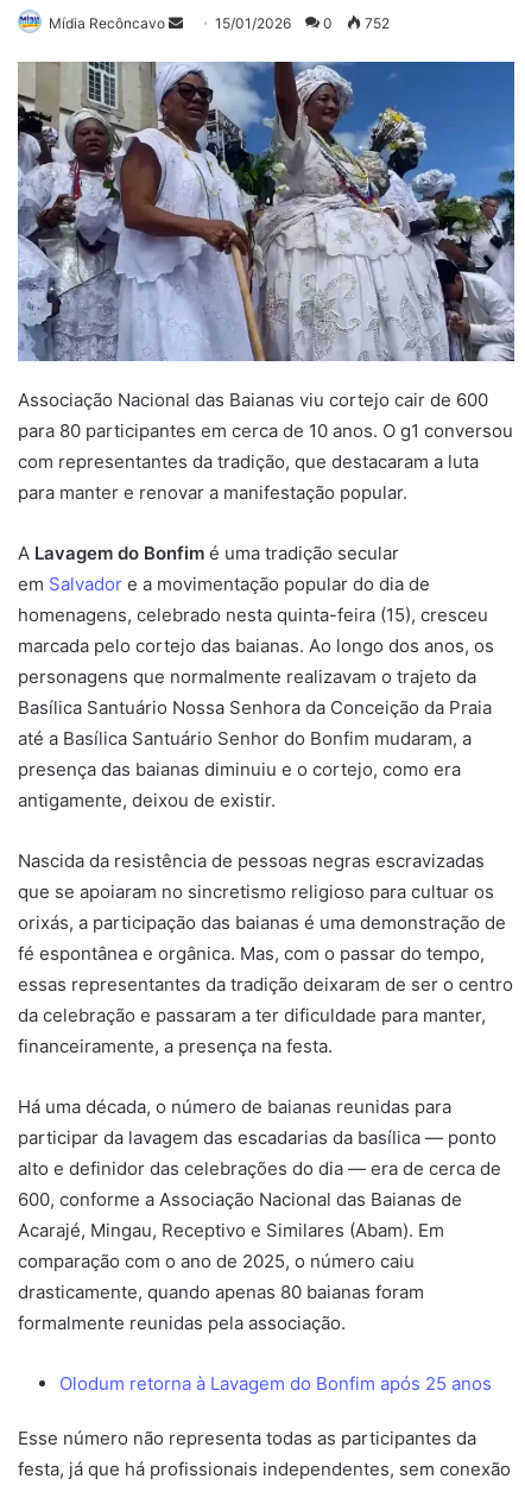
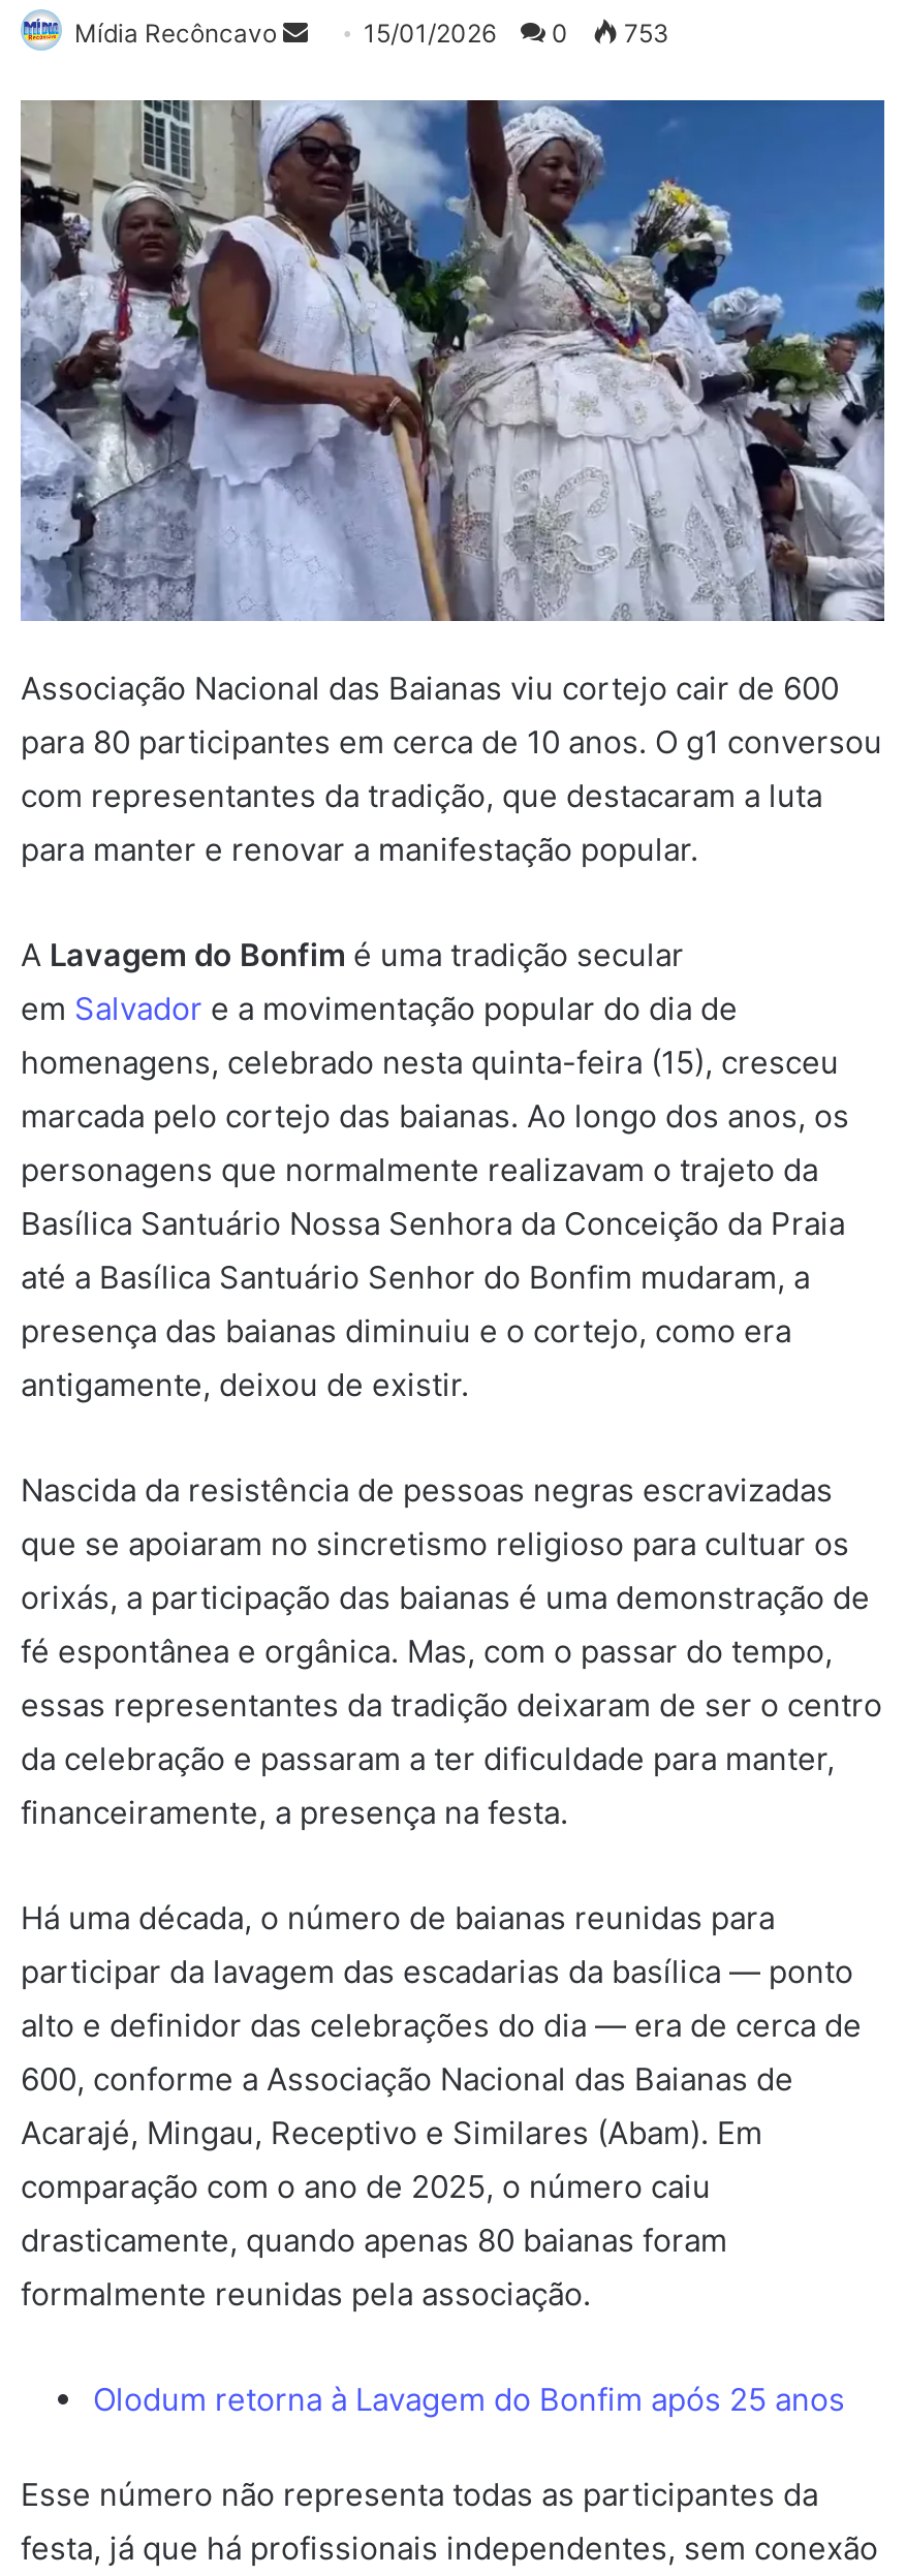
[361,14,390,32] 752 -> [618,18,669,49] 753

